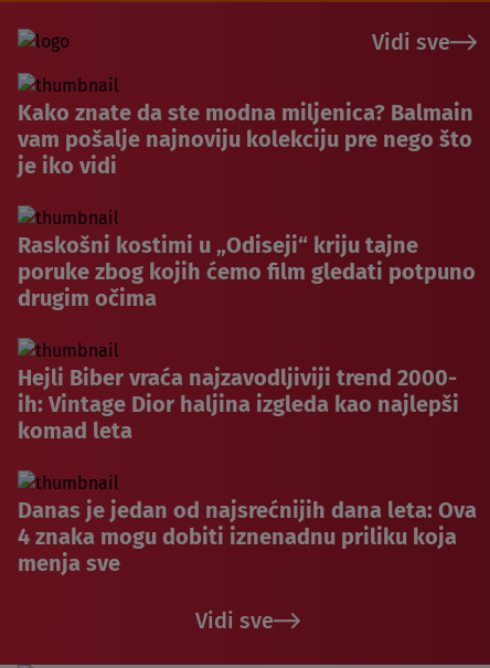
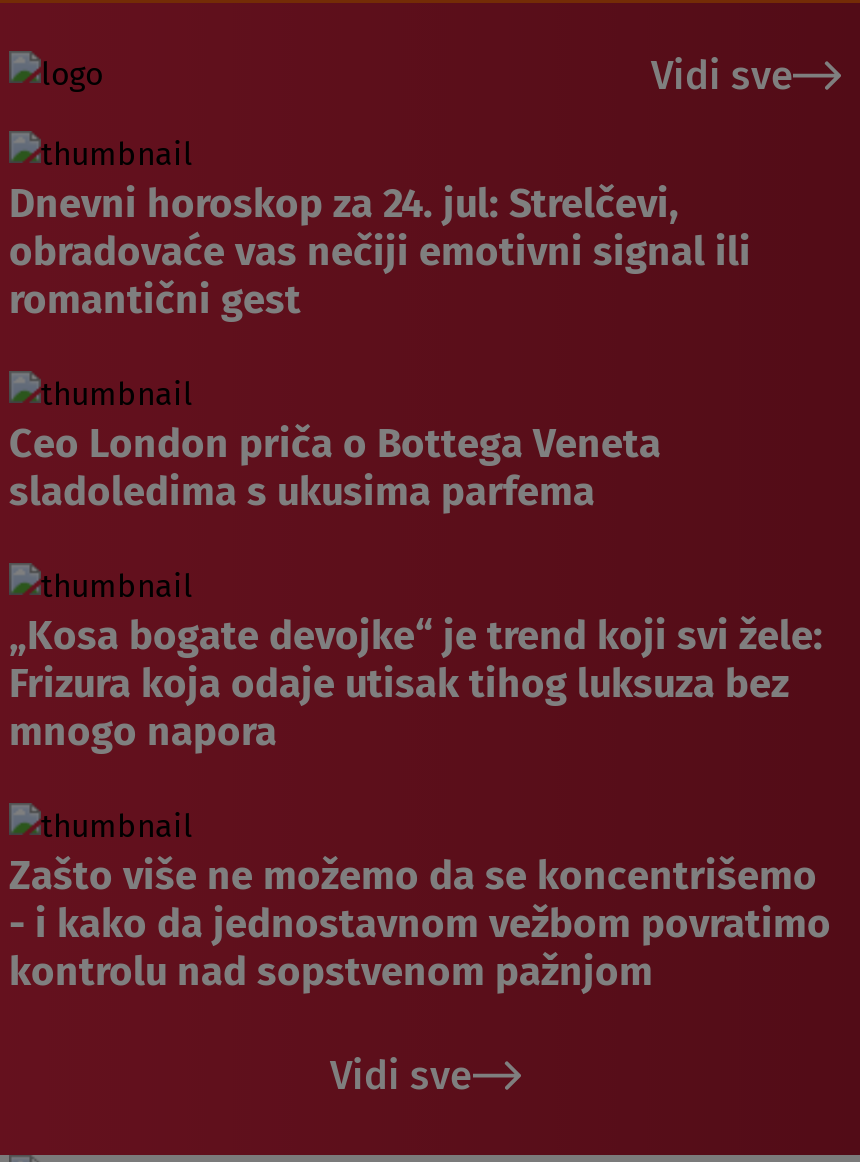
[18,99,473,179] Kako znate da ste modna miljenica? Balmain | vam pošalje najnoviju kolekciju pre nego što | je iko vidi -> [9,180,751,324] Dnevni horoskop za 24. jul: Strelčevi, | obradovaće vas nečiji emotivni signal ili | romantični gest
[18,232,476,311] Raskošni kostimi u „Odiseji“ kriju tajne | poruke zbog kojih ćemo film gledati potpuno | drugim očima -> [9,420,661,516] Ceo London priča o Bottega Veneta | sladoledima s ukusima parfema
[18,364,459,444] Hejli Biber vraća najzavodljiviji trend 2000- | ih: Vintage Dior haljina izgleda kao najlepši | komad leta -> [9,612,823,756] „Kosa bogate devojke“ je trend koji svi žele: | Frizura koja odaje utisak tihog luksuza bez | mnogo napora
[18,497,477,576] Danas je jedan od najsrećnijih dana leta: Ova | 4 znaka mogu dobiti iznenadnu priliku koja | menja sve -> [9,852,831,996] Zašto više ne možemo da se koncentrišemo | - i kako da jednostavnom vežbom povratimo | kontrolu nad sopstvenom pažnjom

